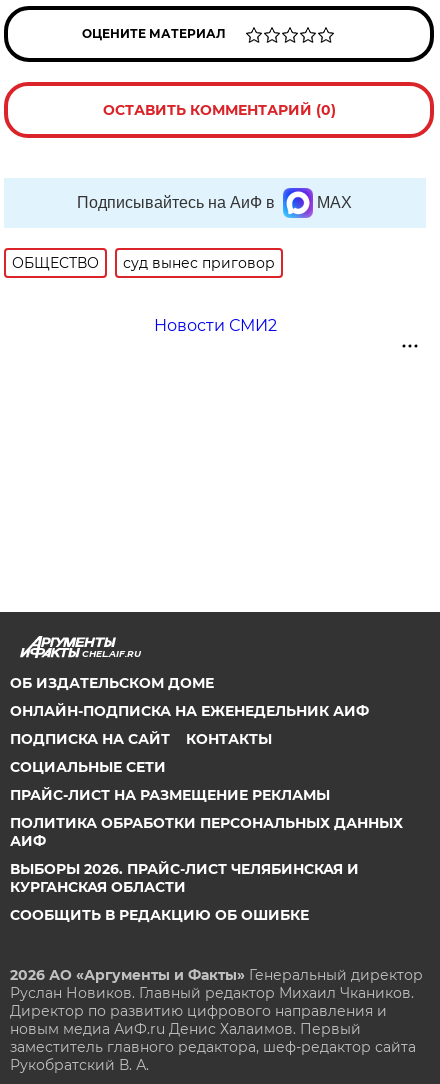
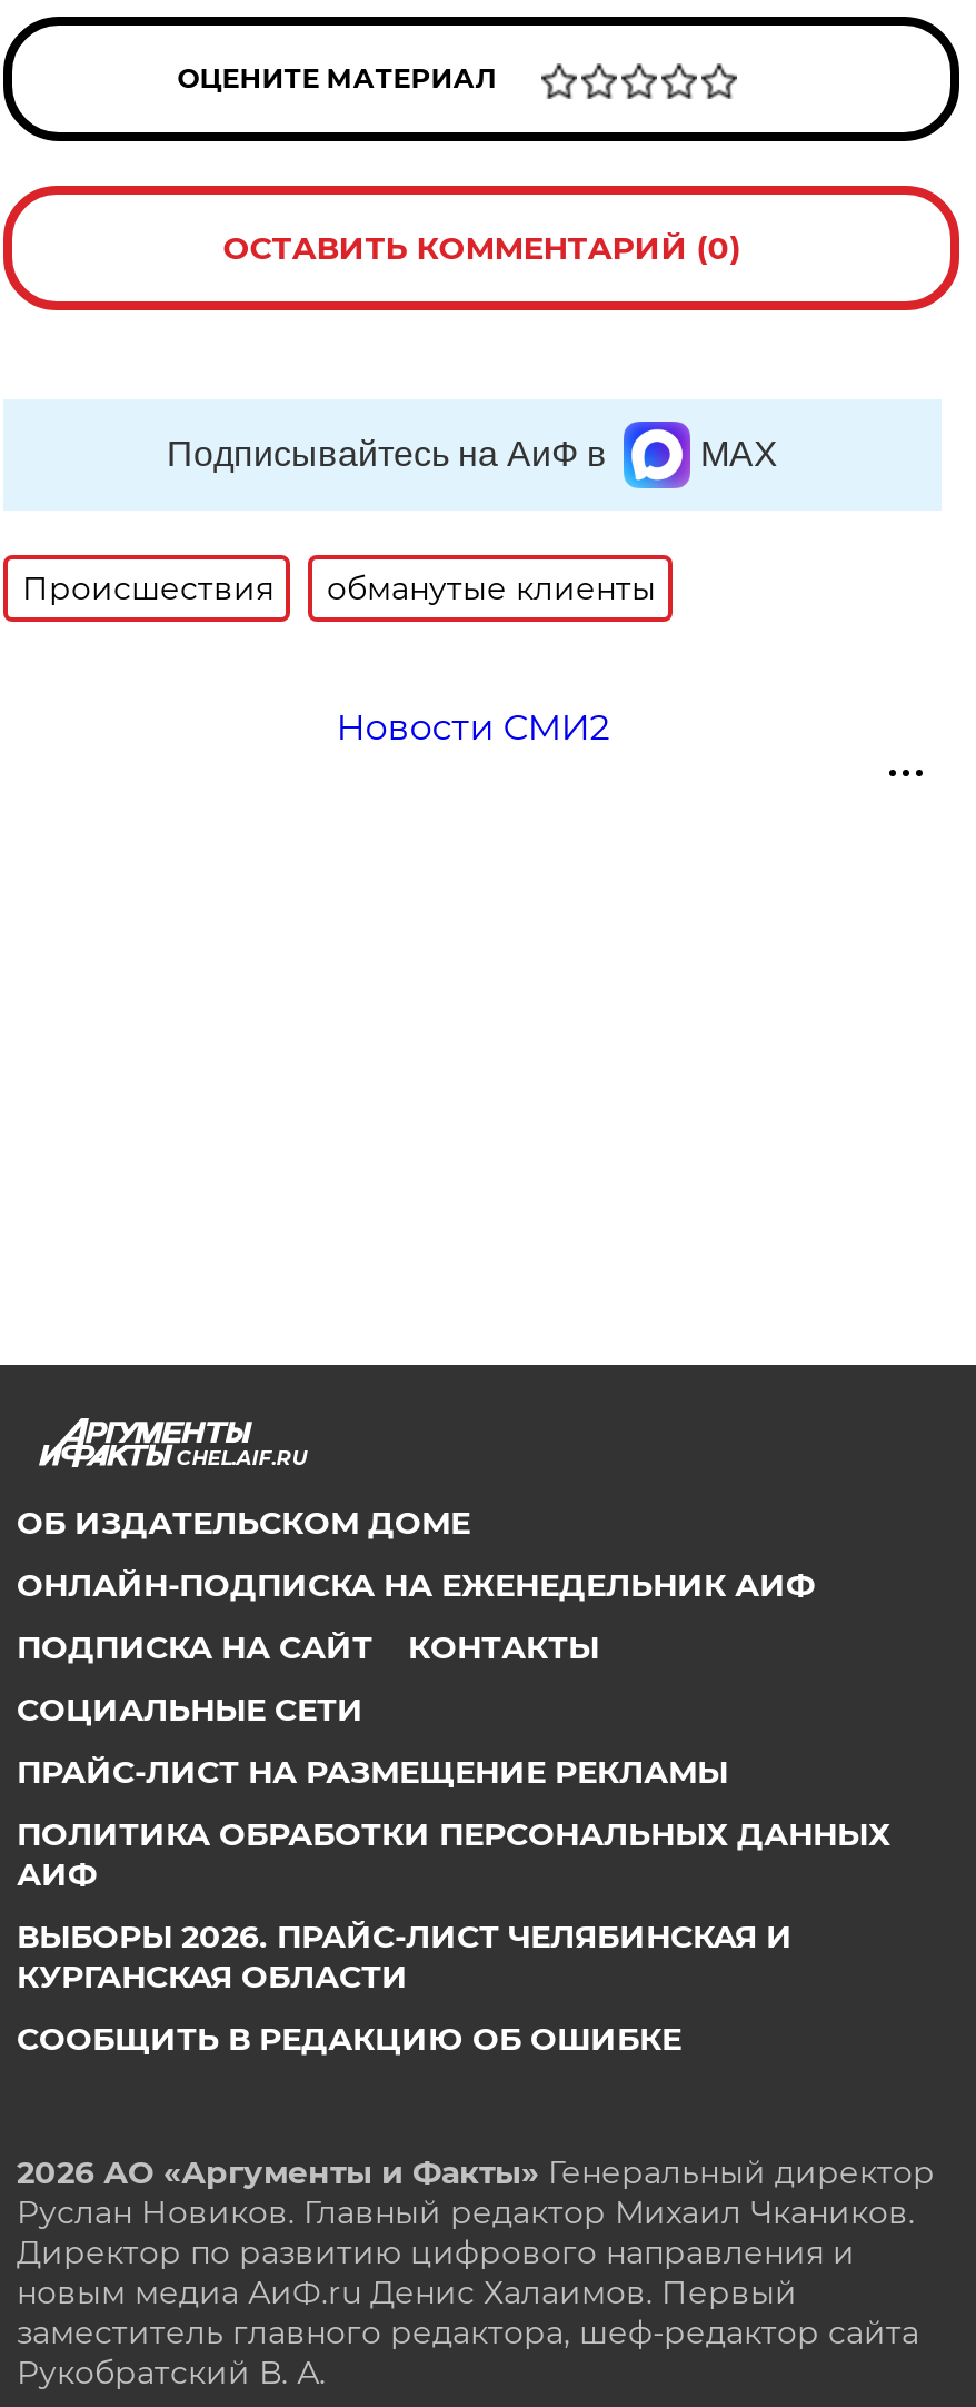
[12,254,275,272] ОБЩЕСТВО | суд вынес приговор -> [22,568,656,608] Происшествия | обманутые клиенты

